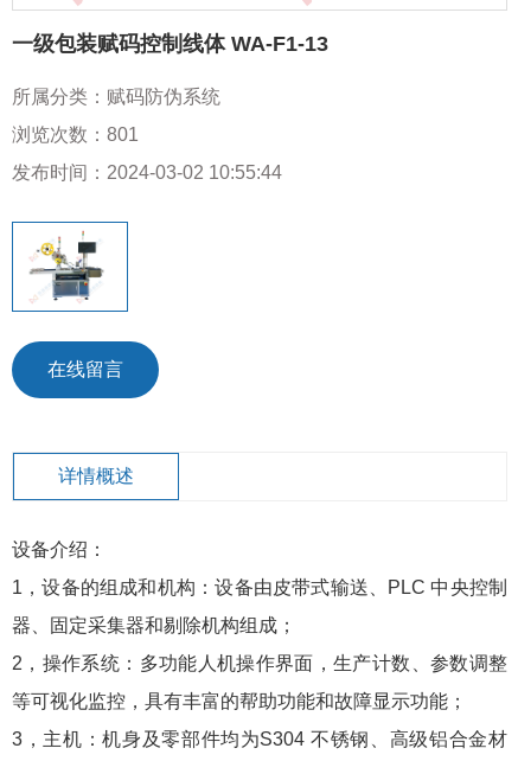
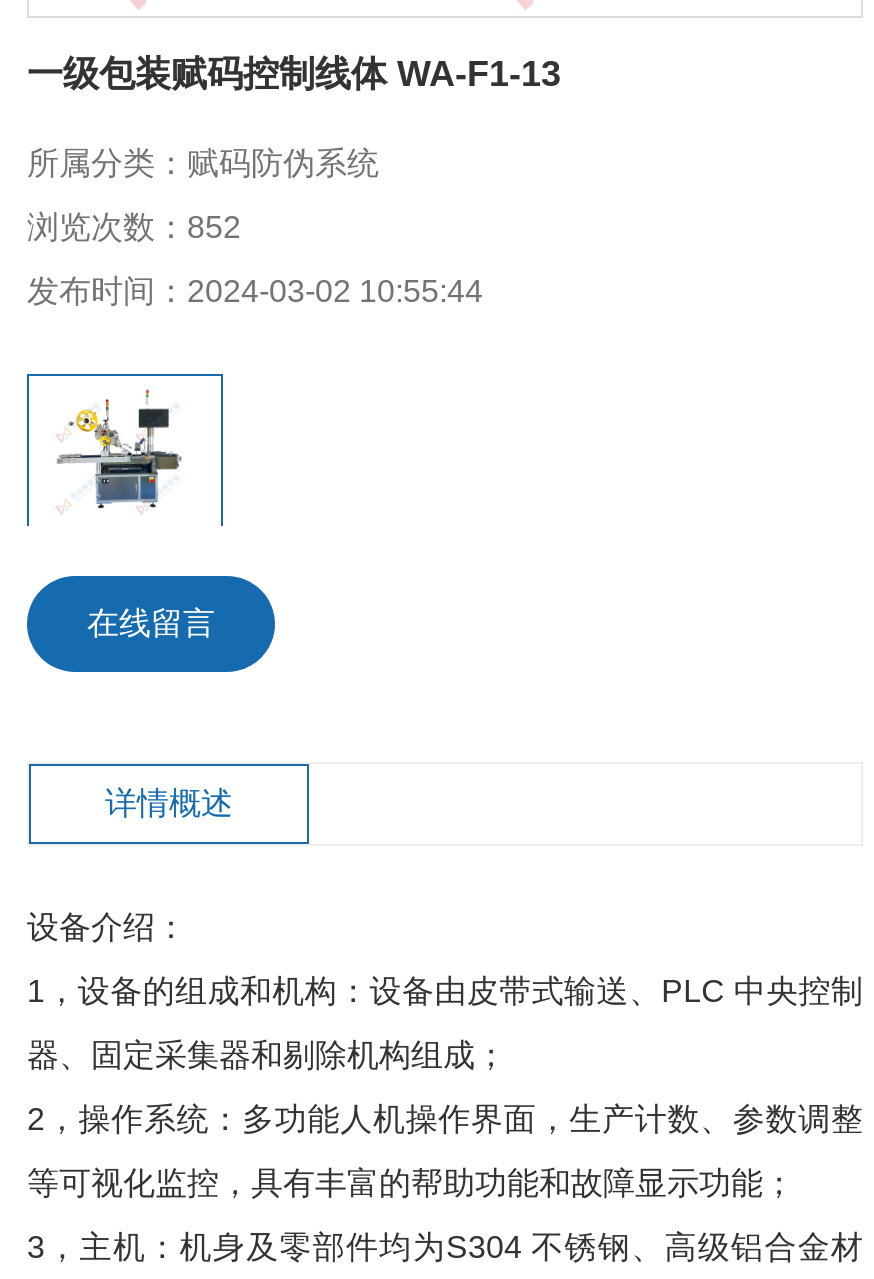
[12,124,139,144] 浏览次数：801 -> [27,209,241,243] 浏览次数：852

